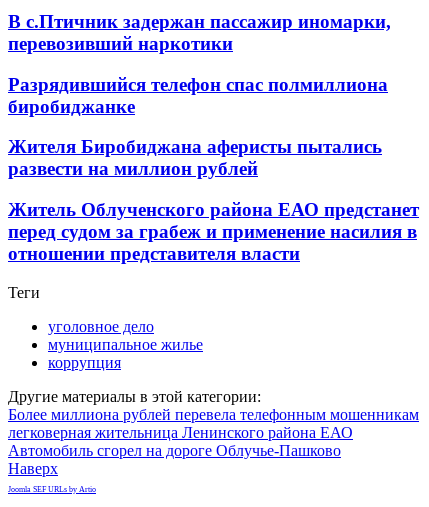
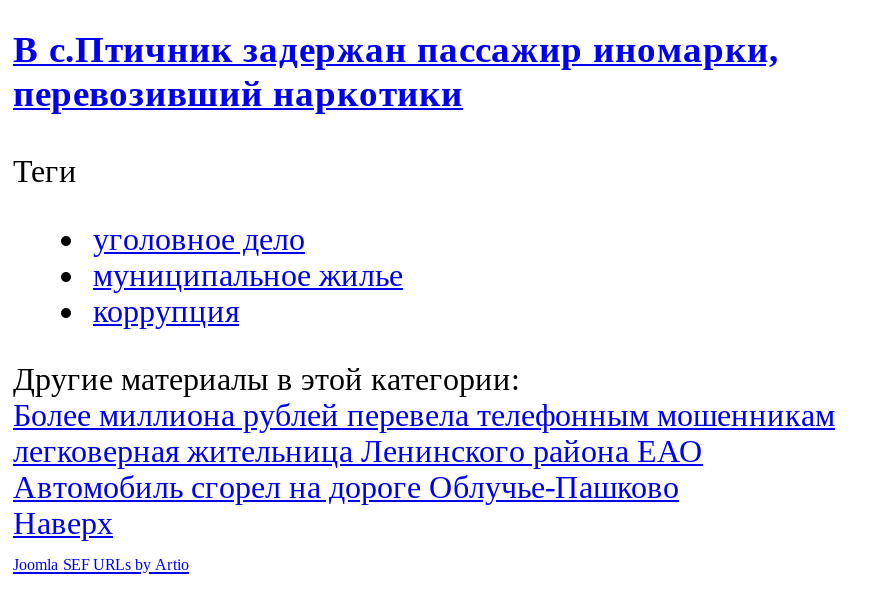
[8,74,419,264] Разрядившийся телефон спас полмиллиона | биробиджанке | Жителя Биробиджана аферисты пытались | развести на миллион рублей | Житель Облученского района ЕАО предстанет | перед судом за грабеж и применение насилия в | отношении представителя власти -> none

